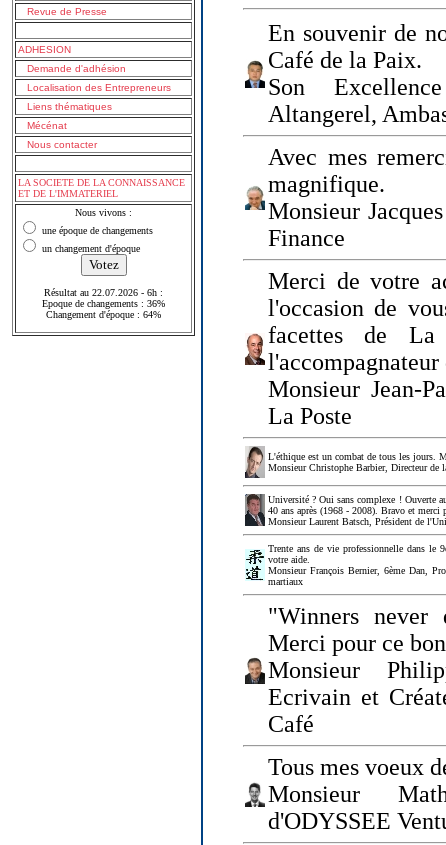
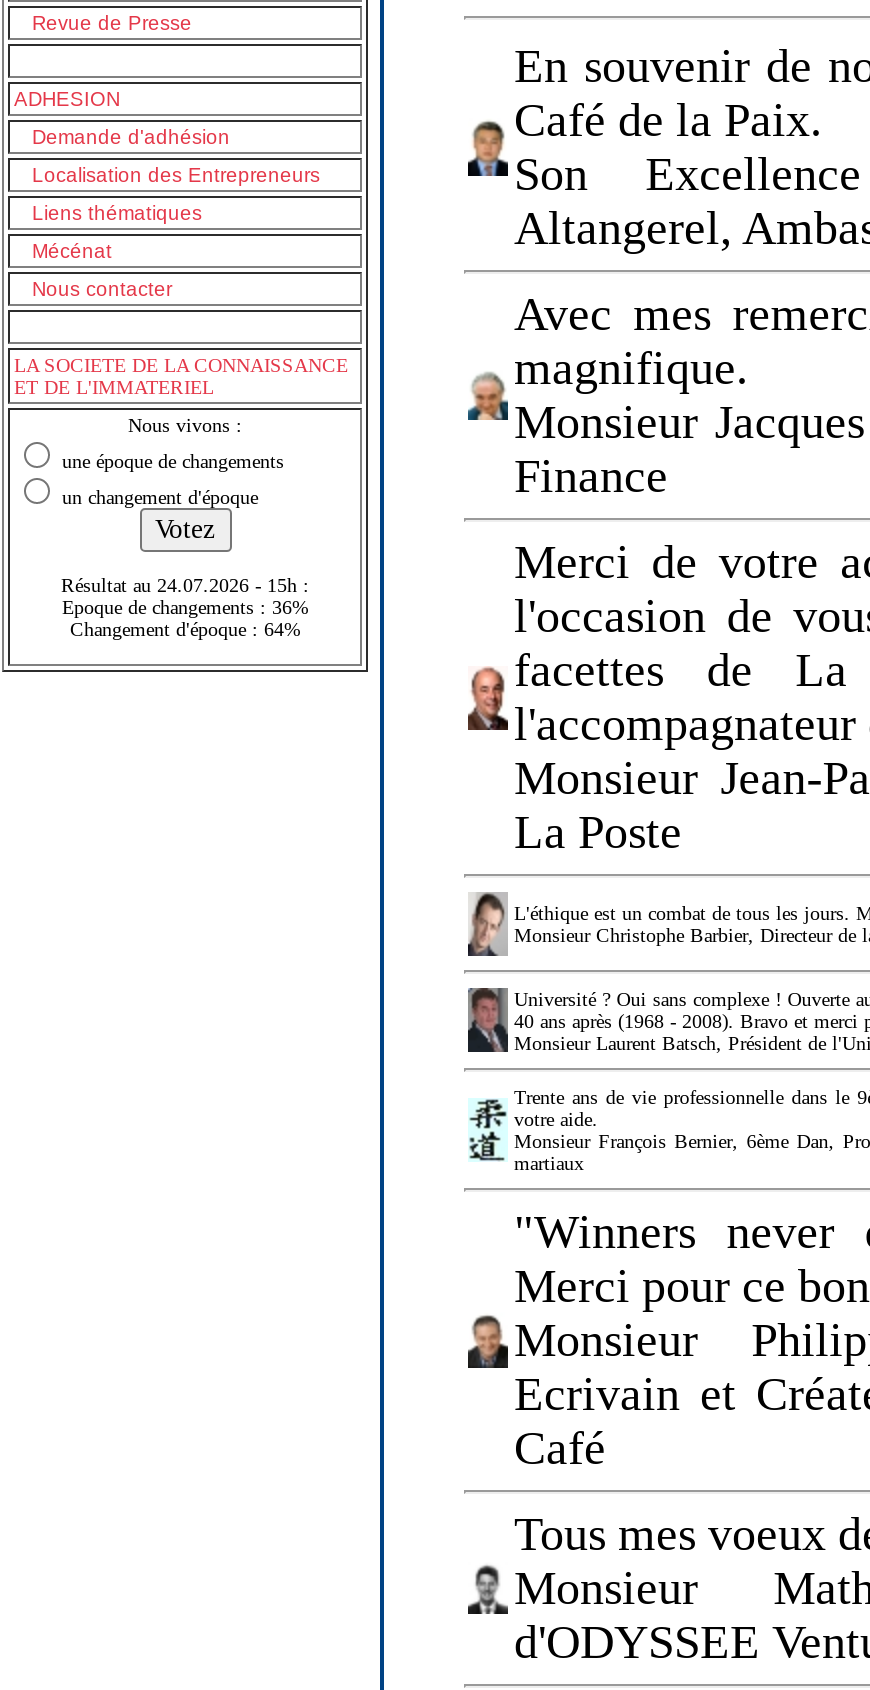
[44,287,163,298] Résultat au 22.07.2026 - 6h : -> [61,574,309,596] Résultat au 24.07.2026 - 15h :

